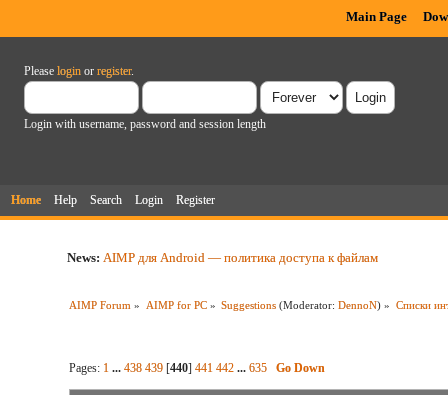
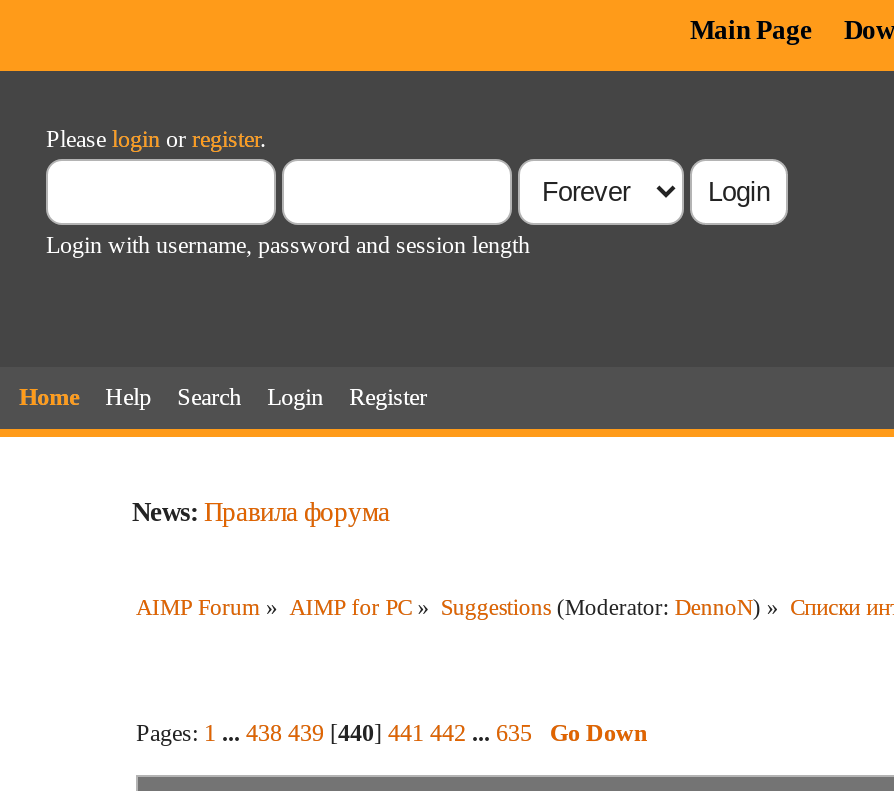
[67,250,378,265] News: AIMP для Android — политика доступа к файлам -> [132,497,390,527] News: Правила форума

